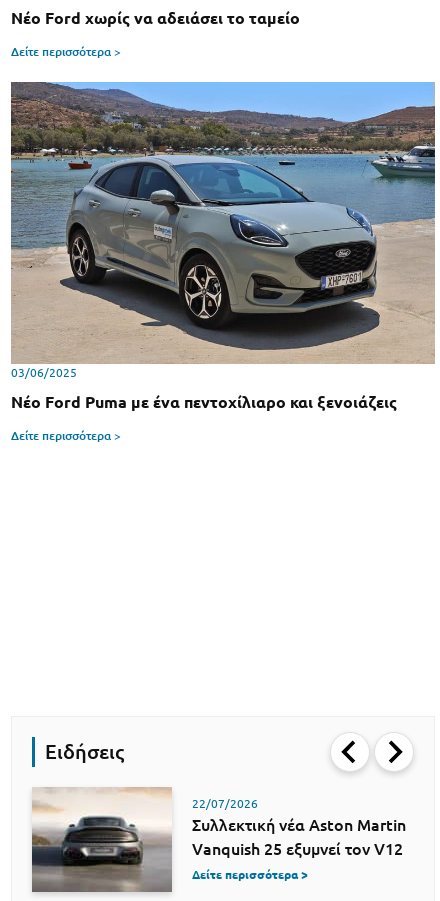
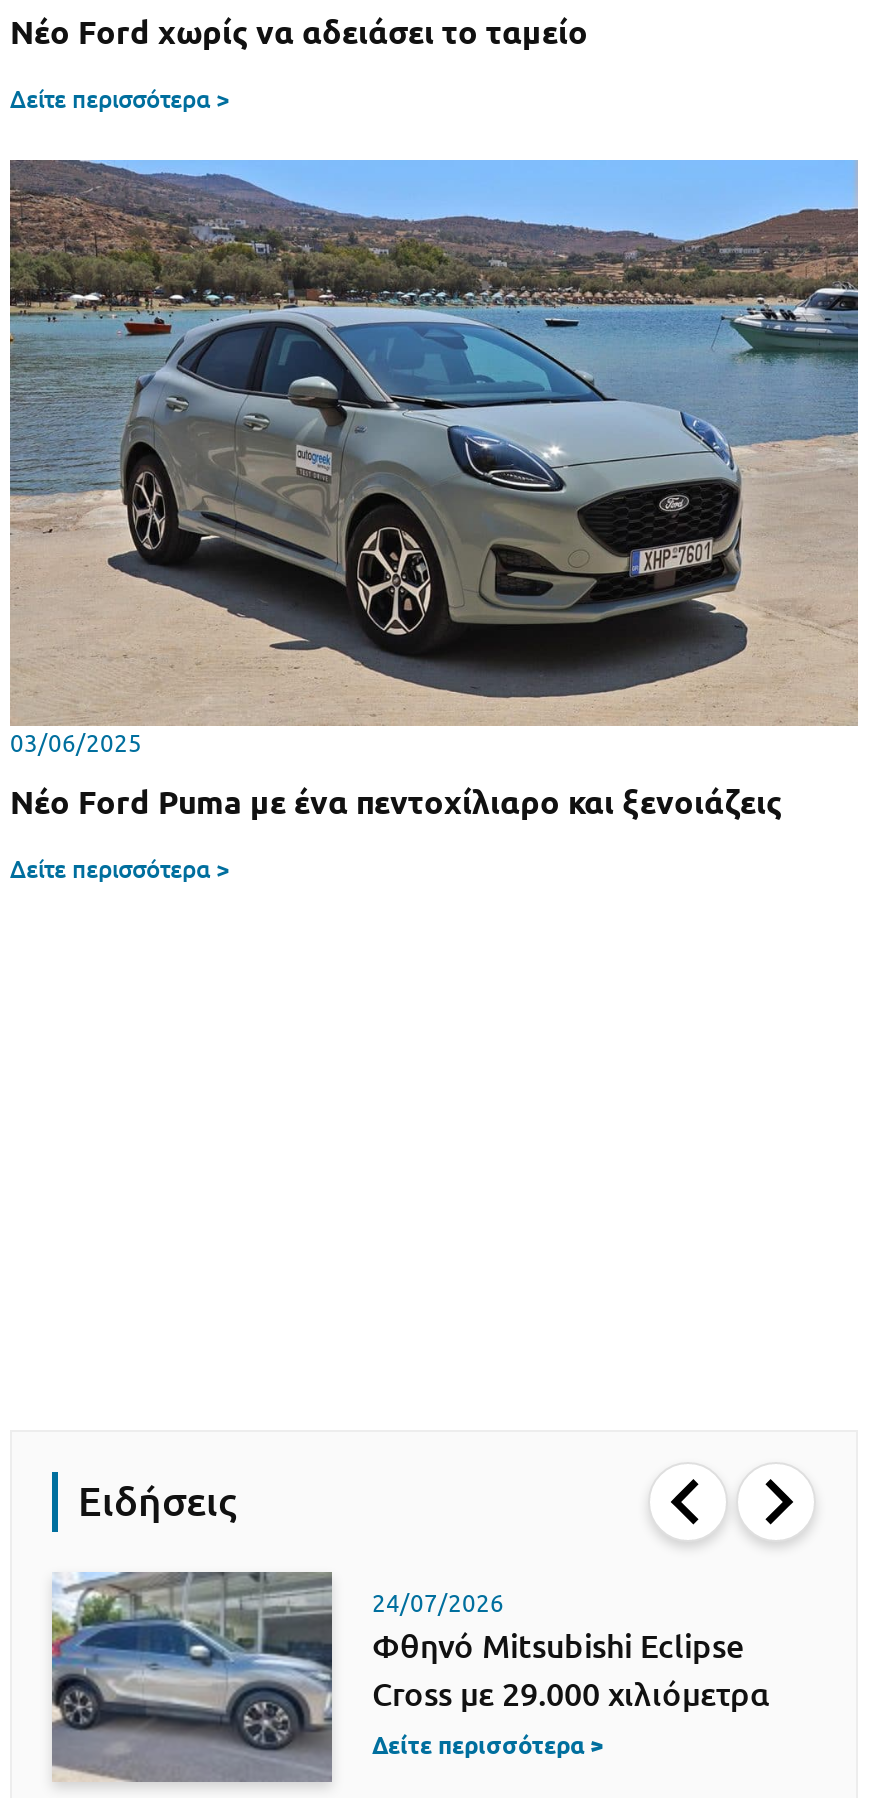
[31,787,406,893] [image] | 22/07/2026 | Συλλεκτική νέα Aston Martin | Vanquish 25 εξυμνεί τον V12 -> [50,1571,770,1781] [image] | 24/07/2026 | Φθηνό Mitsubishi Eclipse | Cross με 29.000 χιλιόμετρα

